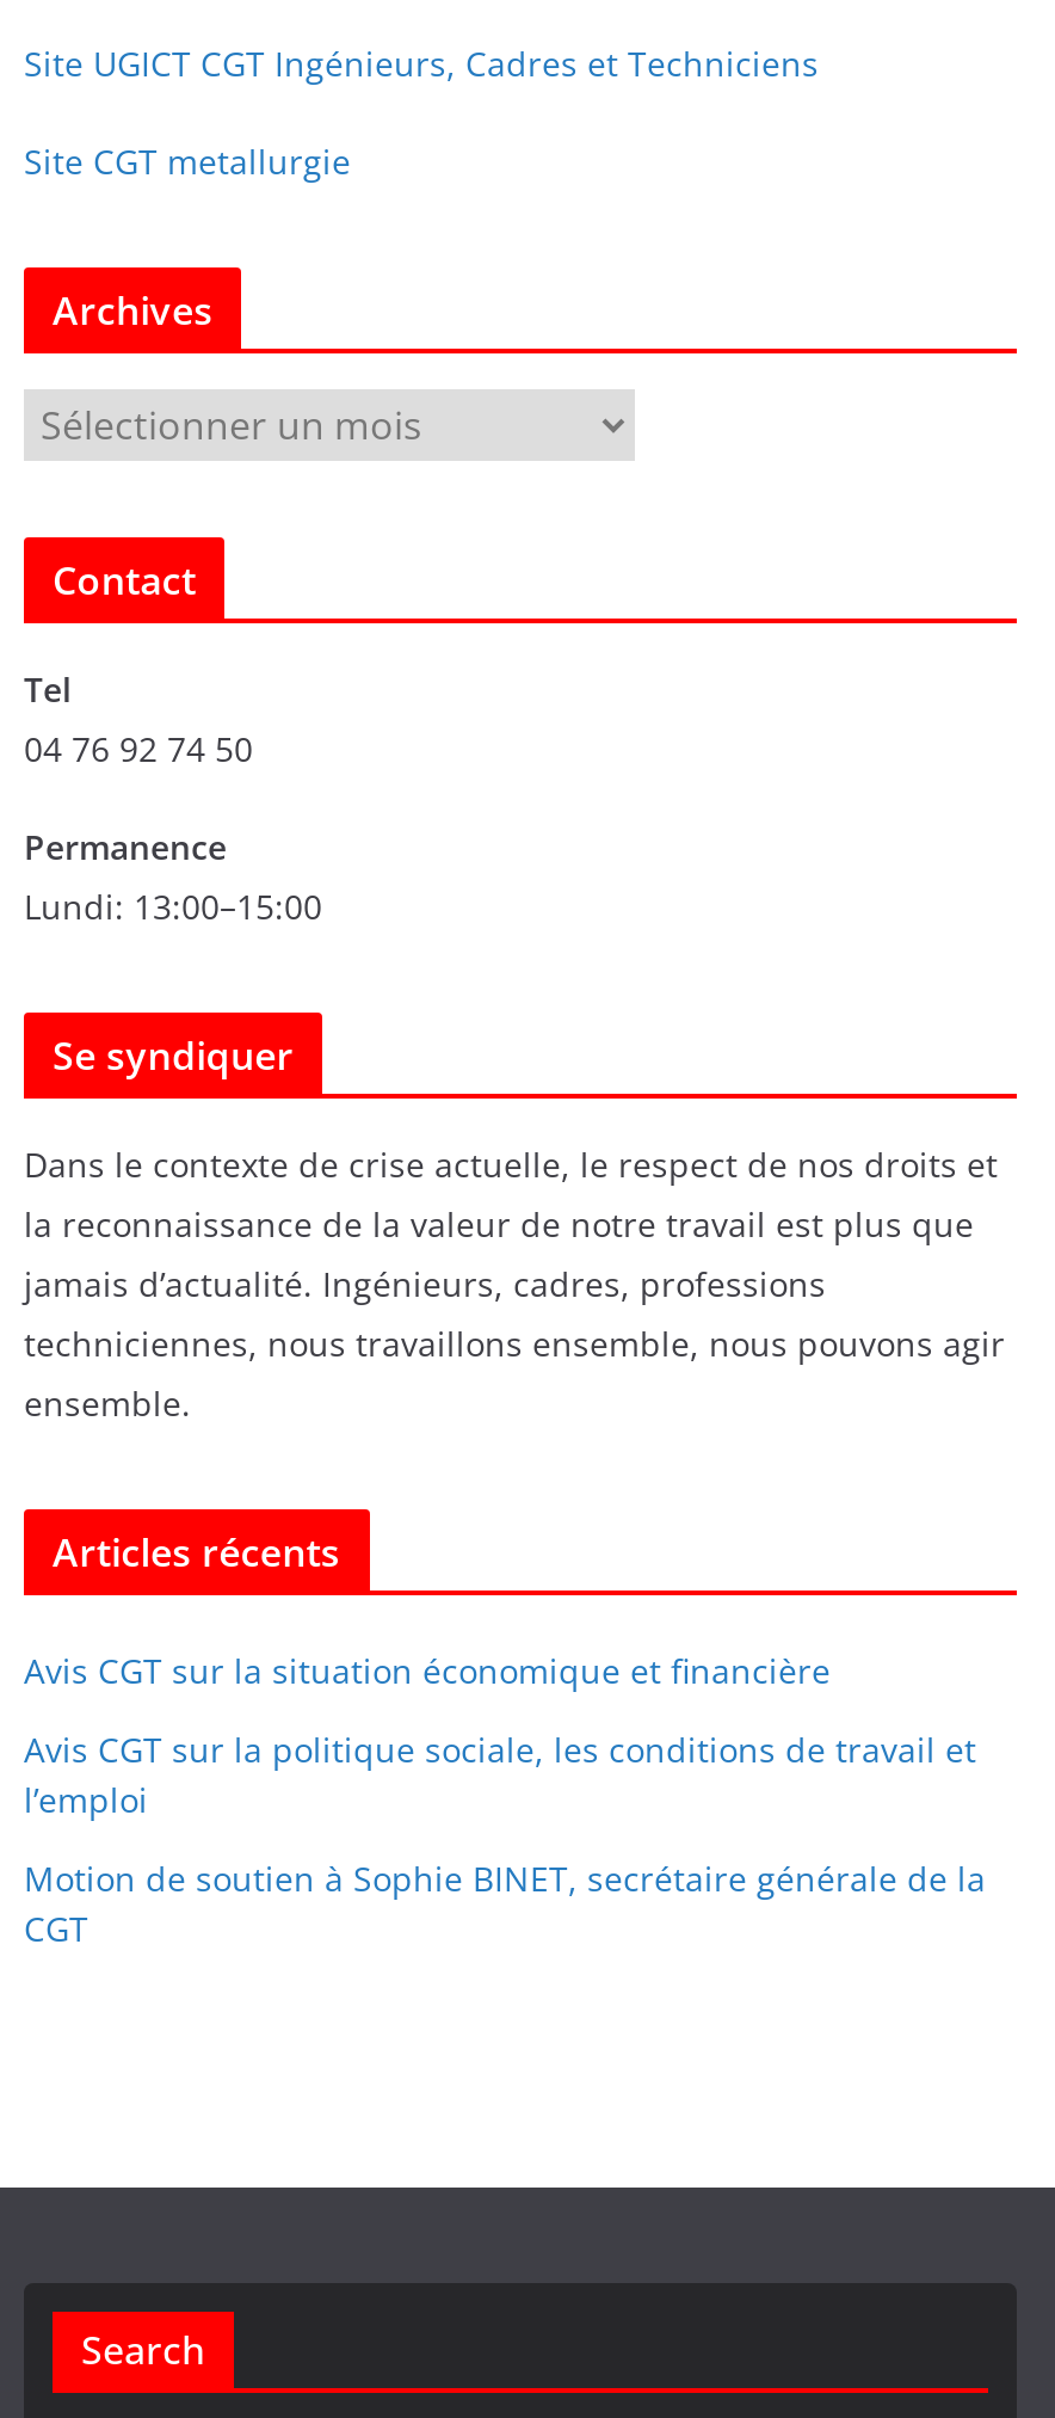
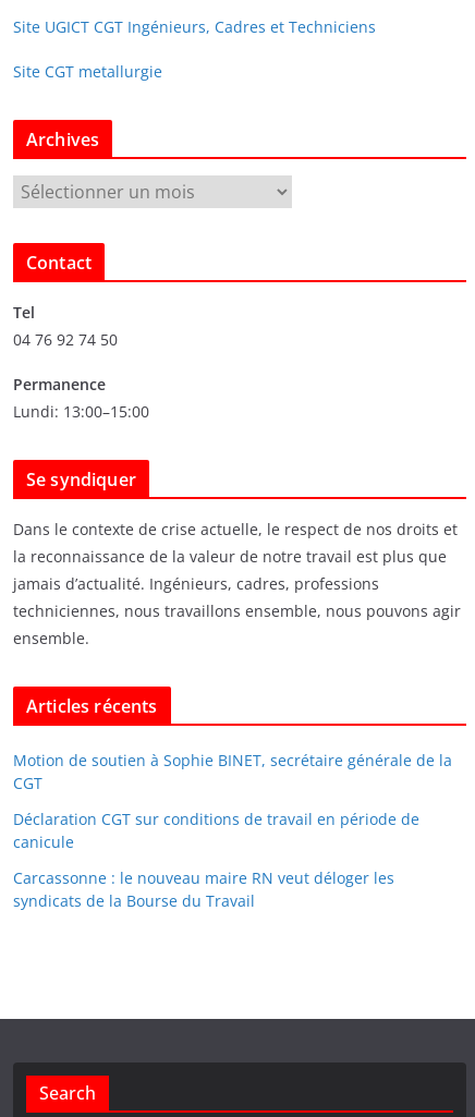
[24,1647,976,1822] Avis CGT sur la situation économique et financière | Avis CGT sur la politique sociale, les conditions de travail et | l’emploi -> none
moved [24,1855,986,1951] -> [13,750,452,793]: Motion de soutien à Sophie BINET, secrétaire générale de la | CGT
none -> [13,808,419,911] Déclaration CGT sur conditions de travail en période de | canicule | Carcassonne : le nouveau maire RN veut déloger les | syndicats de la Bourse du Travail

